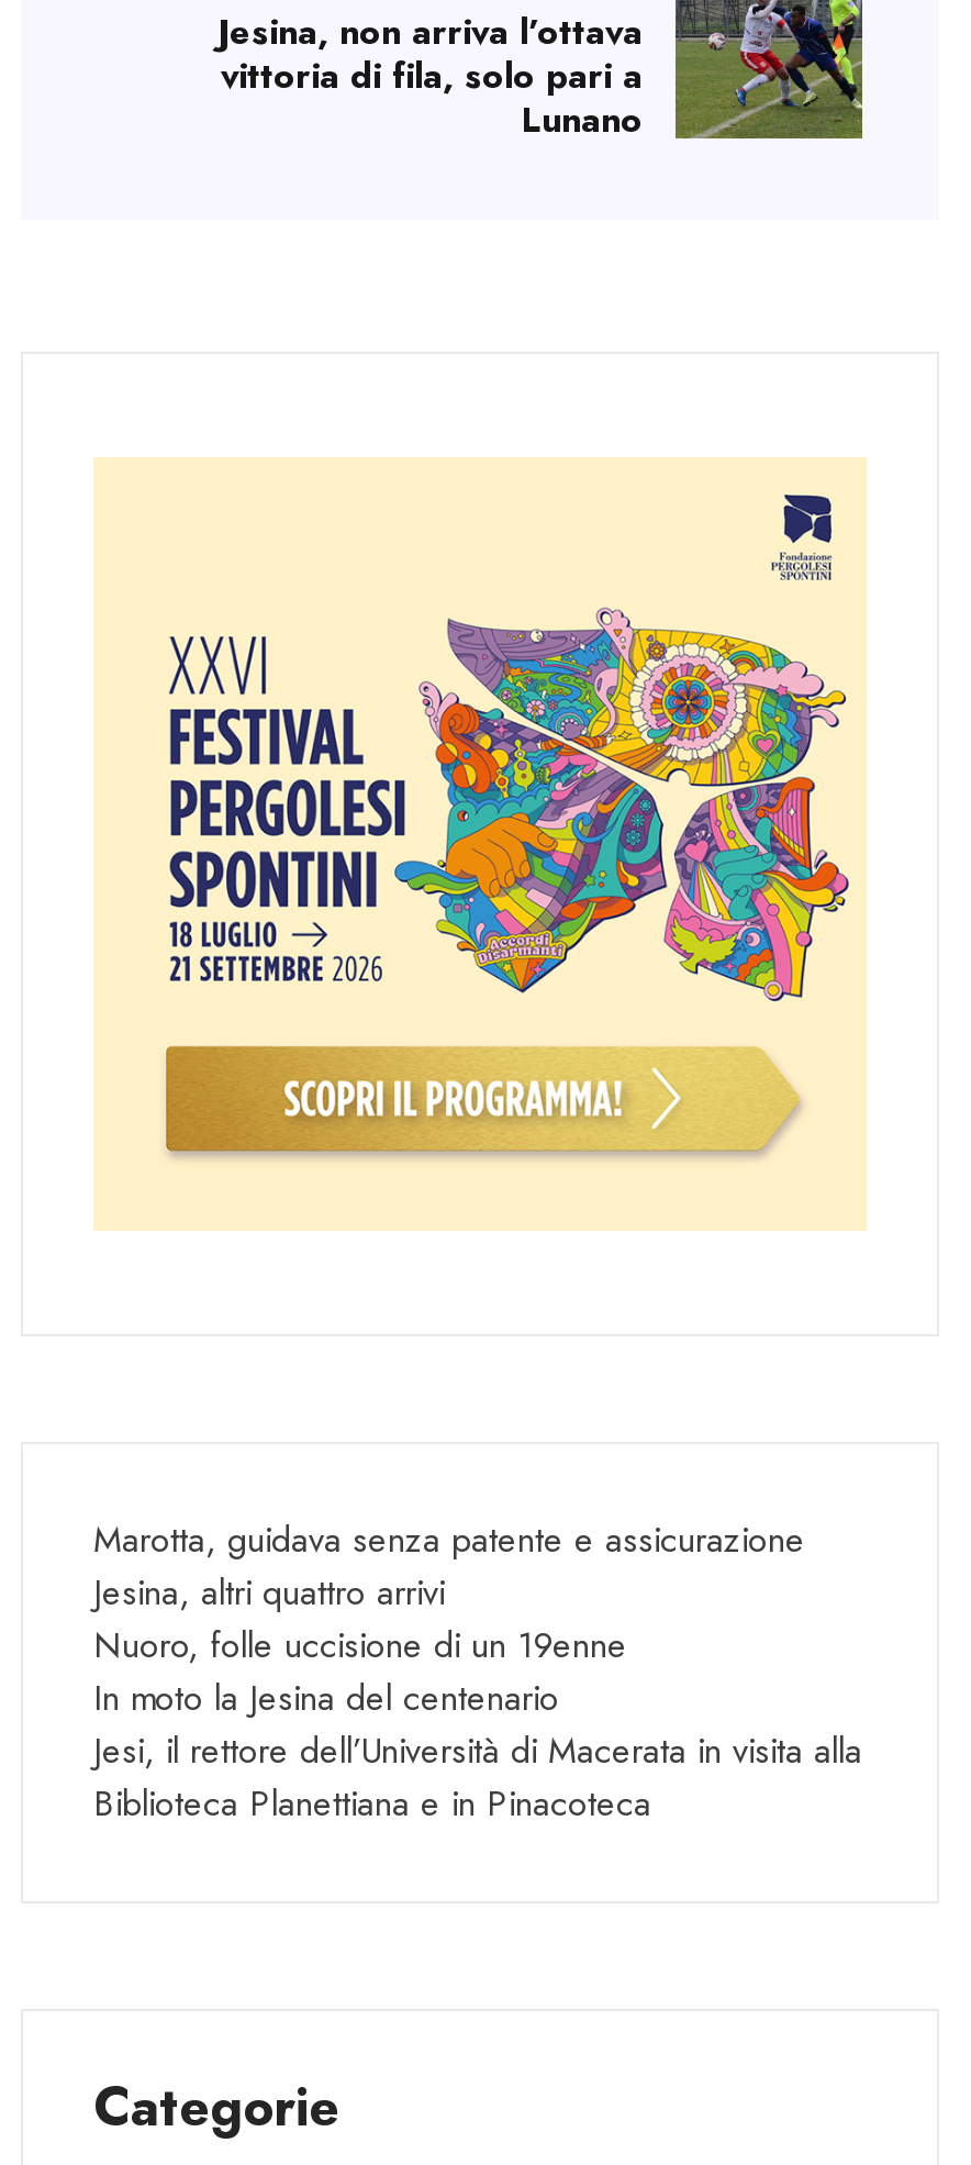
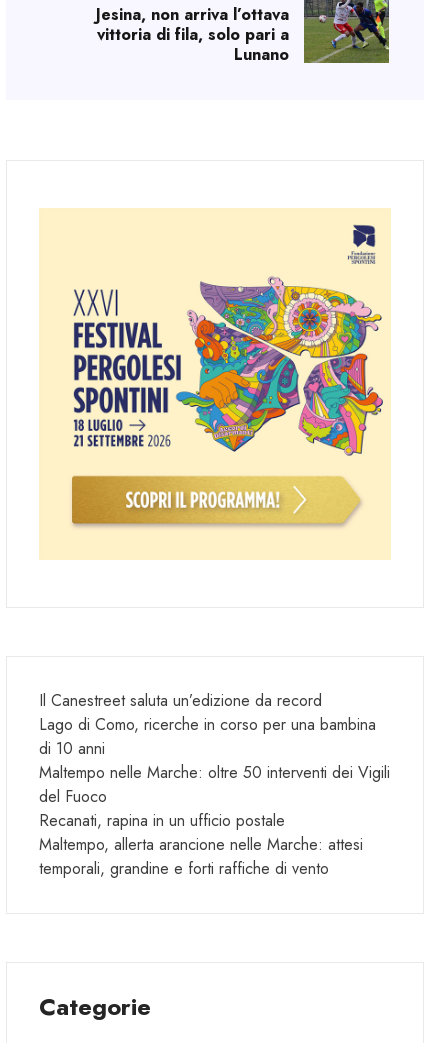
[93,1515,862,1829] Marotta, guidava senza patente e assicurazione | Jesina, altri quattro arrivi | Nuoro, folle uccisione di un 19enne | In moto la Jesina del centenario | Jesi, il rettore dell’Università di Macerata in visita alla | Biblioteca Planettiana e in Pinacoteca -> [39,689,390,880] Il Canestreet saluta un’edizione da record | Lago di Como, ricerche in corso per una bambina | di 10 anni | Maltempo nelle Marche: oltre 50 interventi dei Vigili | del Fuoco | Recanati, rapina in un ufficio postale | Maltempo, allerta arancione nelle Marche: attesi | temporali, grandine e forti raffiche di vento

